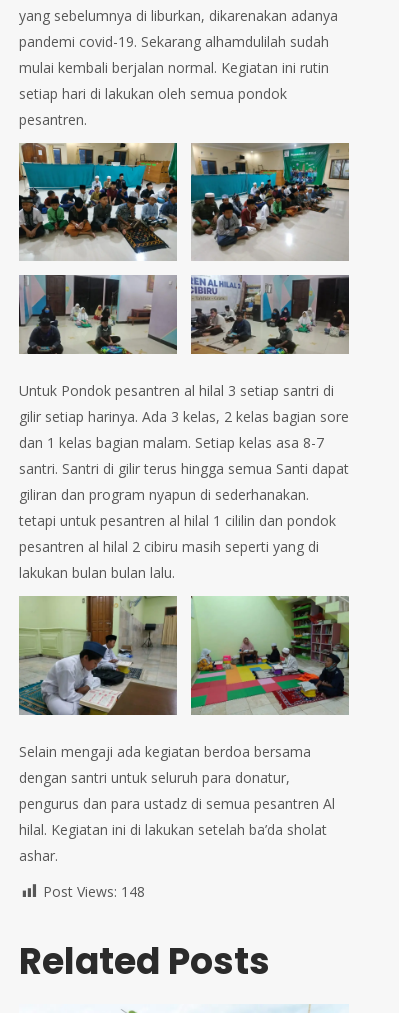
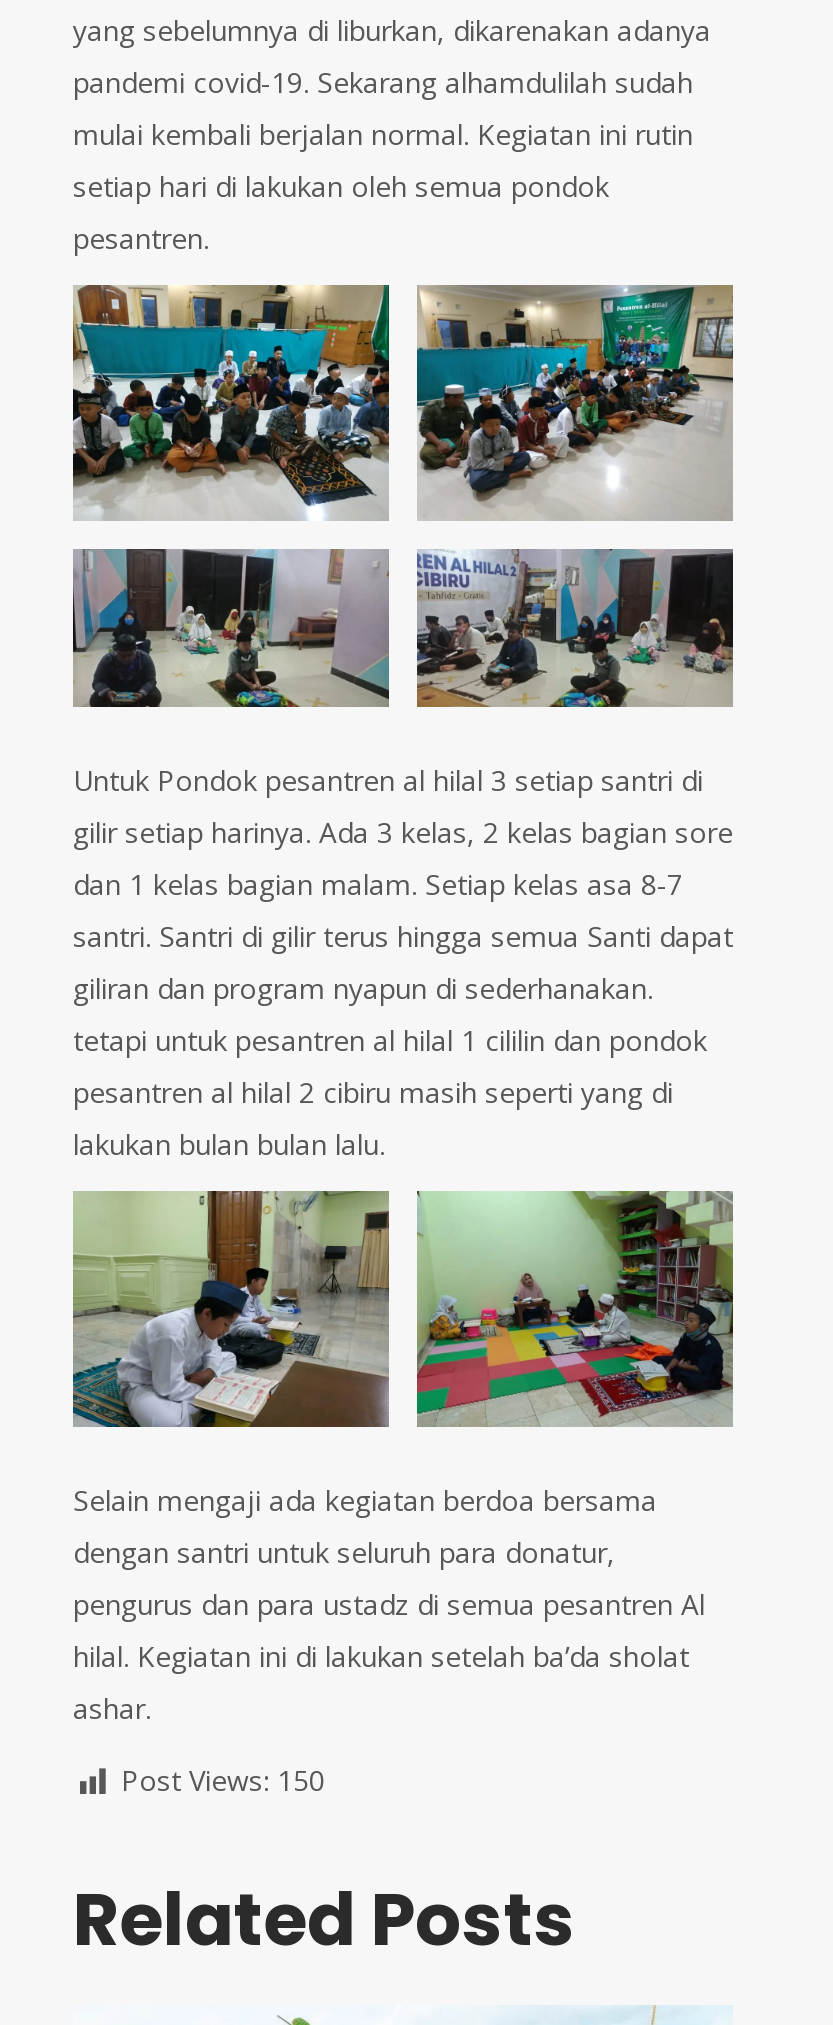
[43,881,145,900] Post Views: 148 -> [121,1762,325,1800] Post Views: 150

